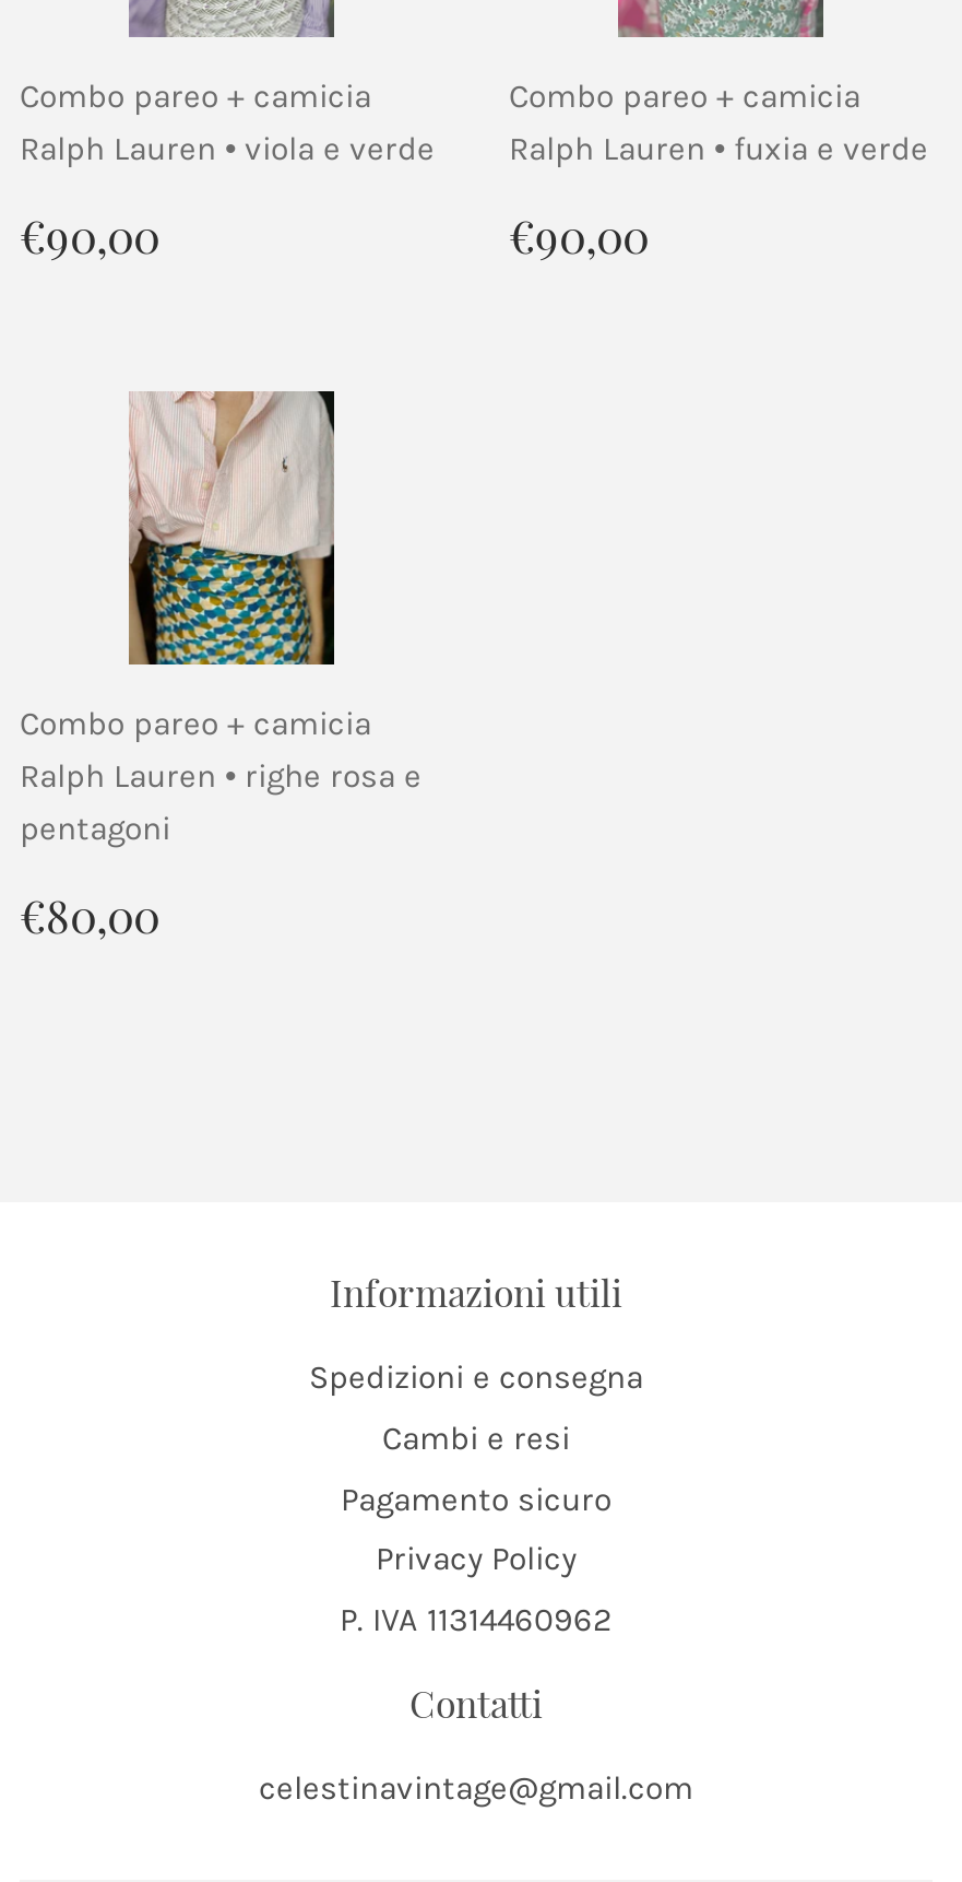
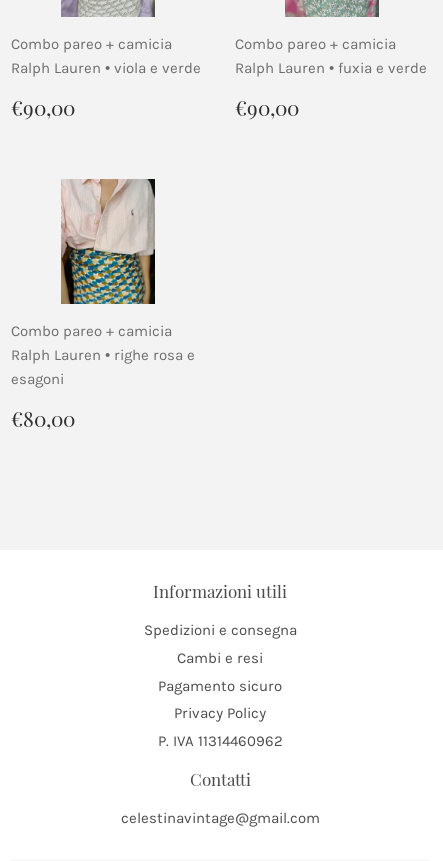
[20,809,170,849] pentagoni -> [11,370,64,388] esagoni

